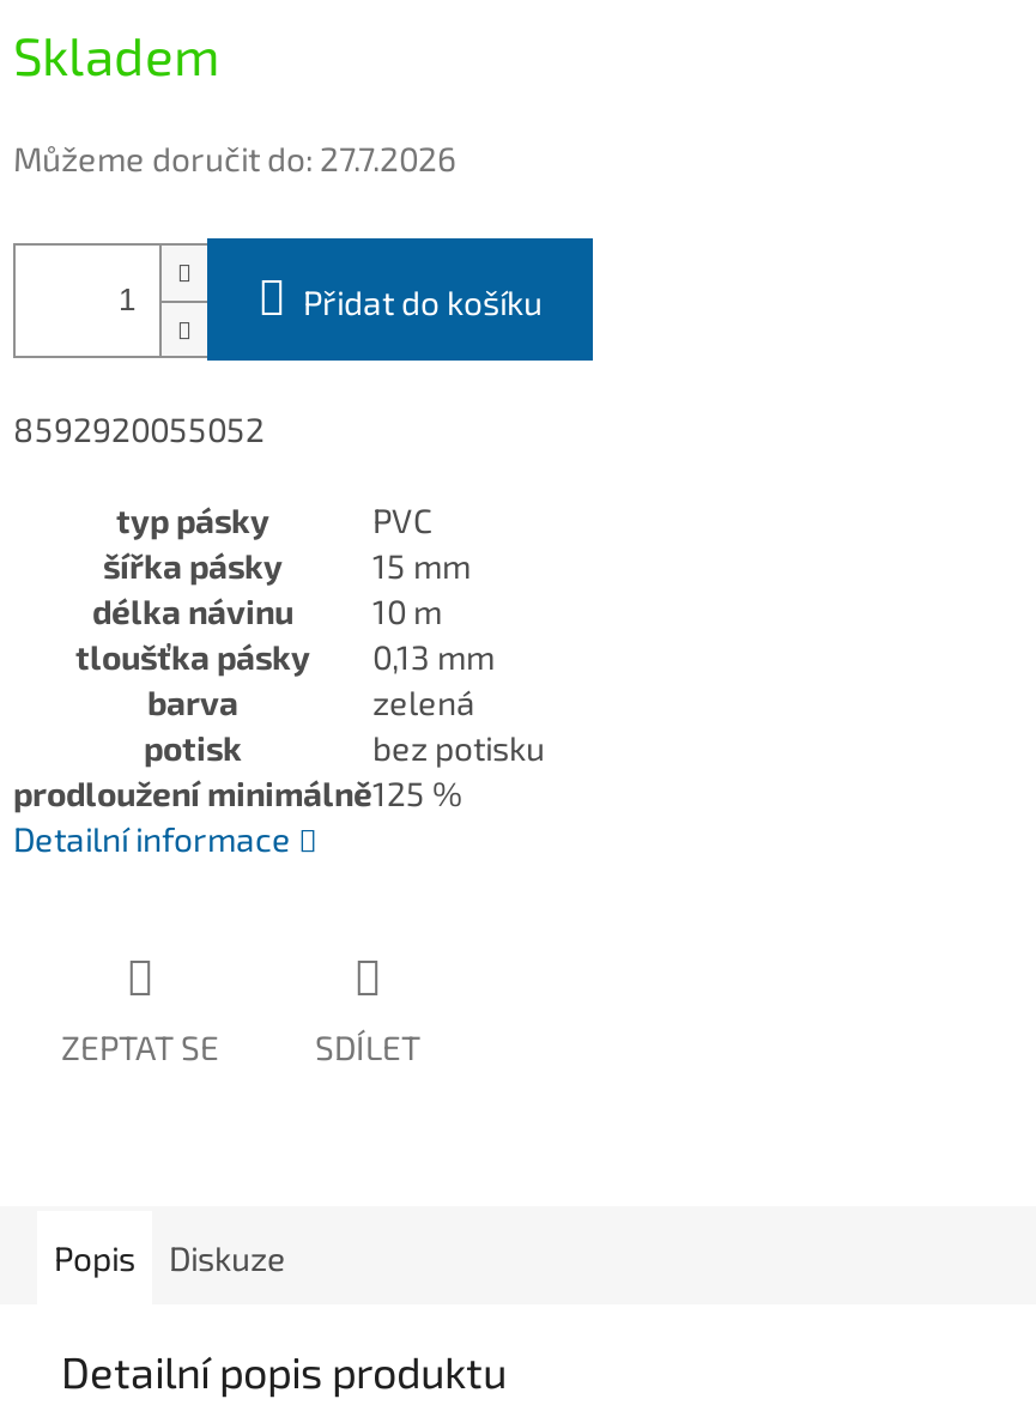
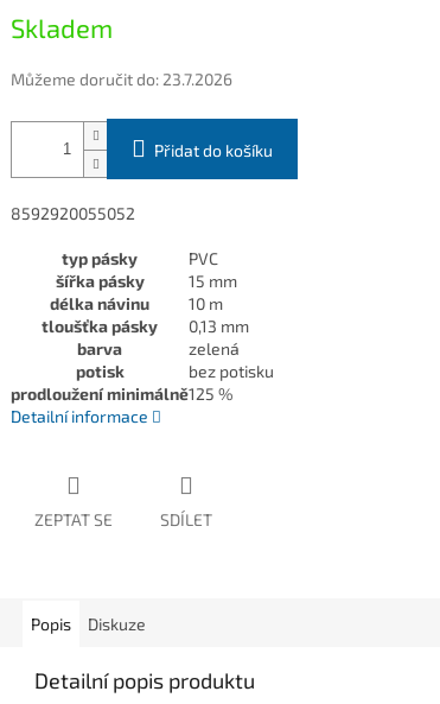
[13,139,456,179] Můžeme doručit do: 27.7.2026 -> [11,69,232,90] Můžeme doručit do: 23.7.2026

